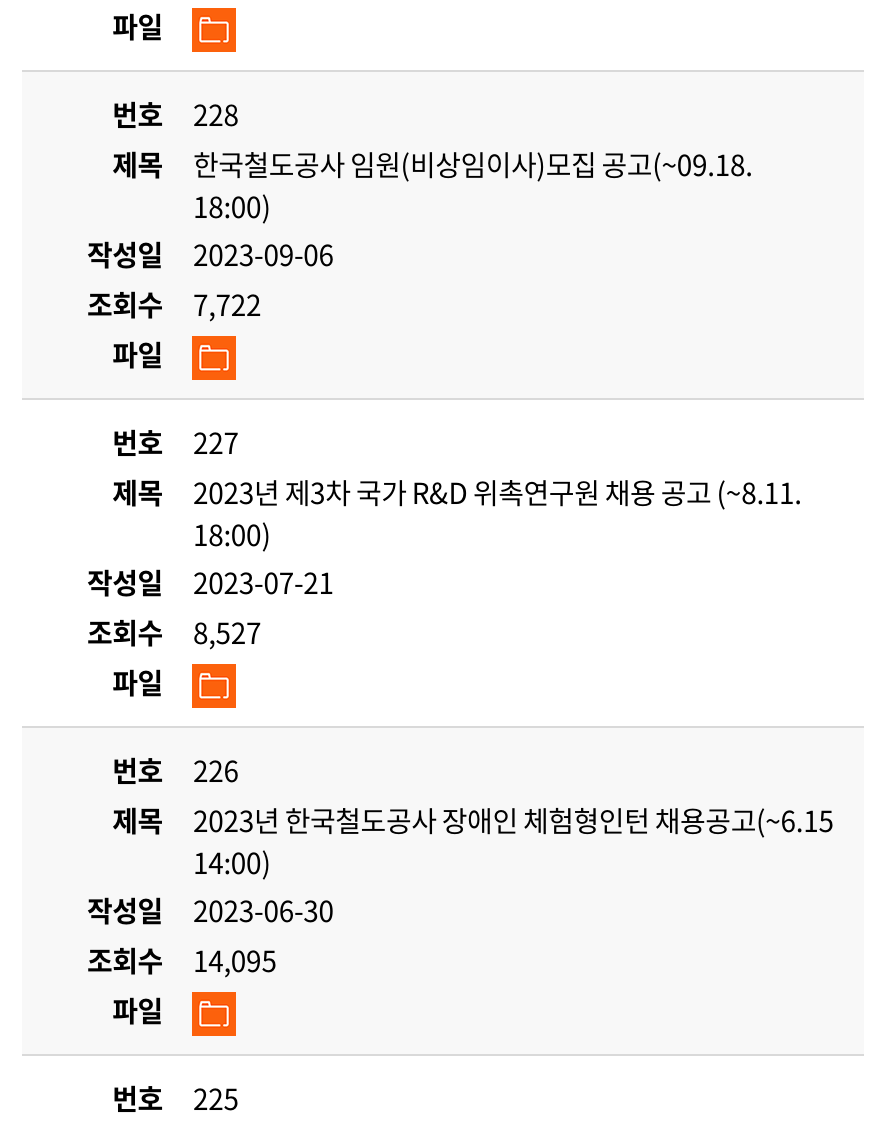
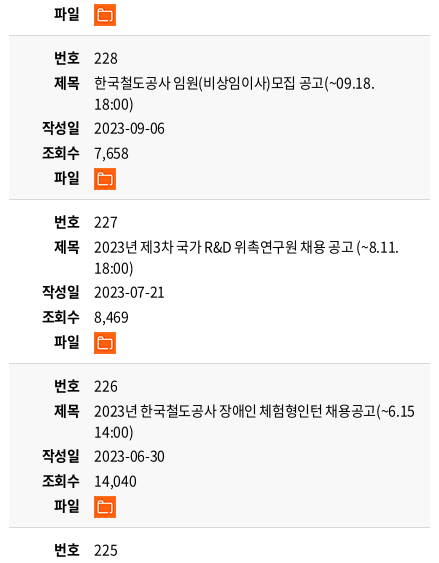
[87,284,261,324] 조회수 7,722 -> [41,142,129,162] 조회수 7,658
[87,612,261,652] 조회수 8,527 -> [41,306,129,326] 조회수 8,469
[87,940,277,980] 조회수 14,095 -> [41,470,136,490] 조회수 14,040

